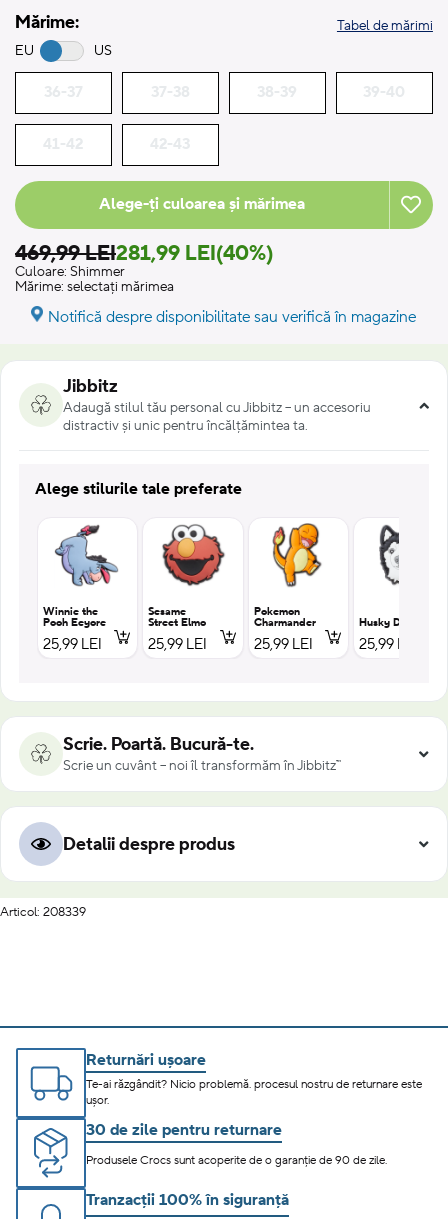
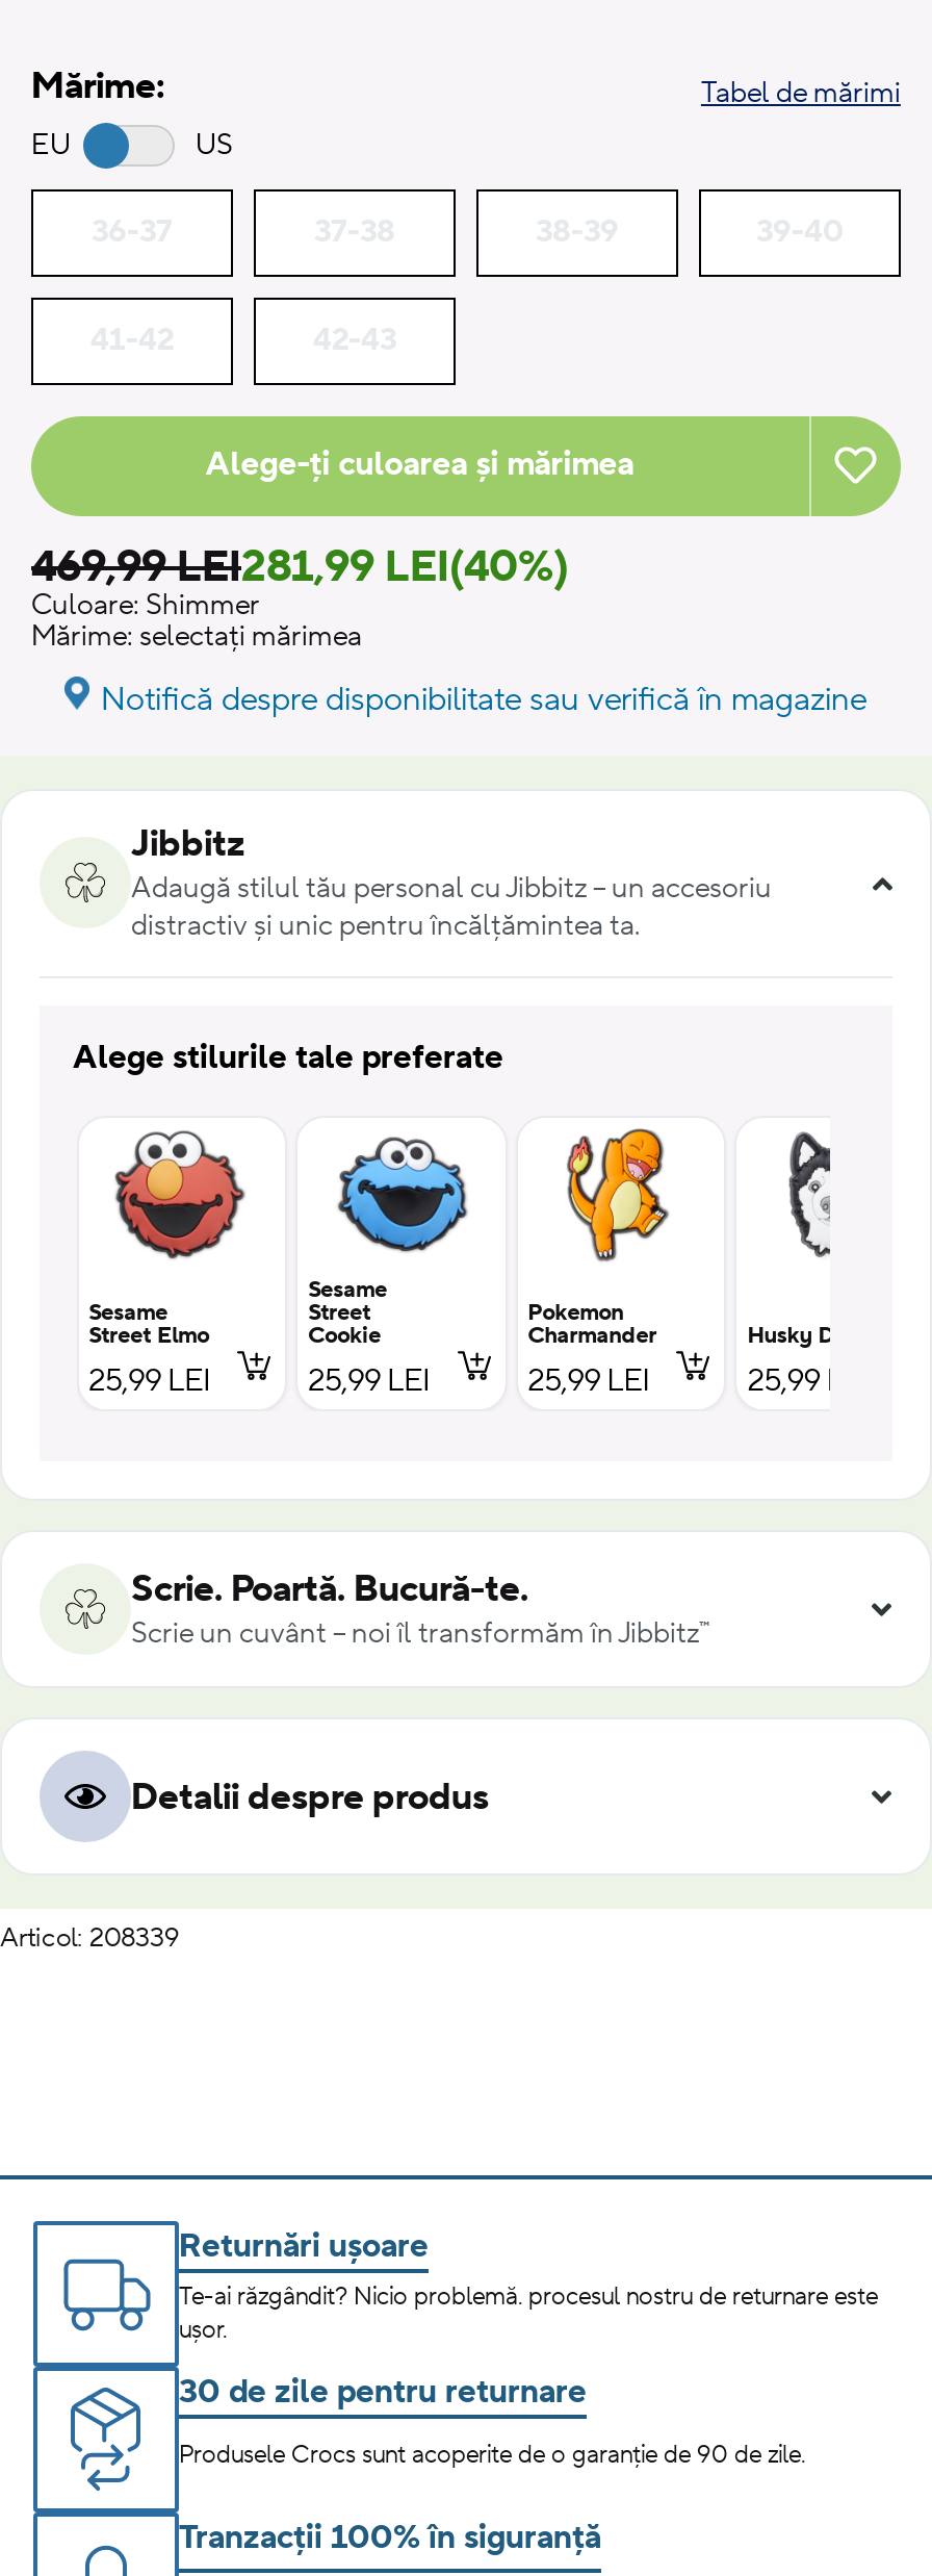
[43,524,119,630] [image] | Winnie the | Pooh Eeyore -> [89,1130,245,1352] [image] | Sesame | Street Elmo
[148,524,224,630] [image] | Street Elmo -> [308,1130,470,1352] [image] | Street | Cookie

